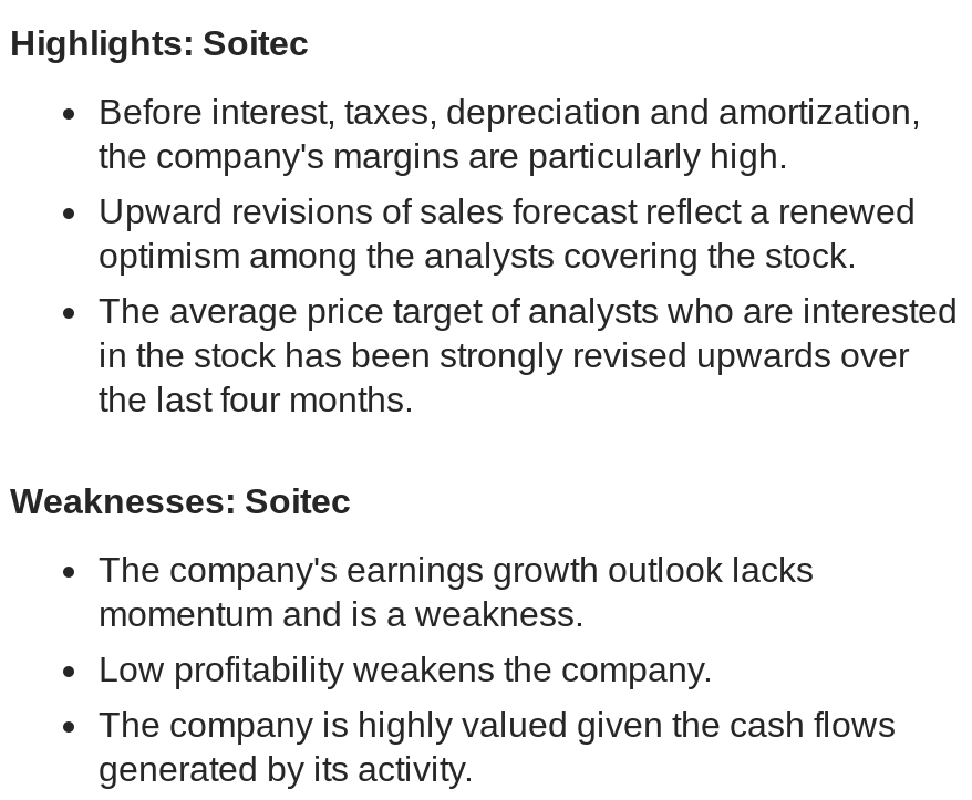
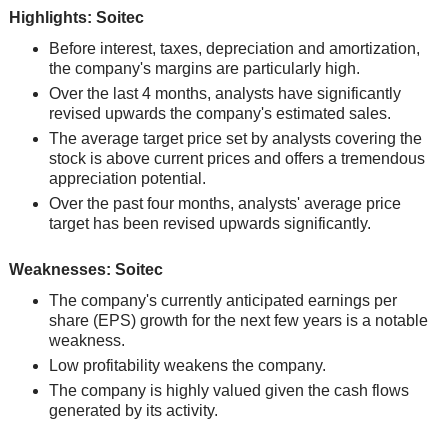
[99,193,958,418] Upward revisions of sales forecast reflect a renewed | optimism among the analysts covering the stock. | The average price target of analysts who are interested | in the stock has been strongly revised upwards over | the last four months. -> [49,85,425,232] Over the last 4 months, analysts have significantly | revised upwards the company's estimated sales. | The average target price set by analysts covering the | stock is above current prices and offers a tremendous | appreciation potential. | Over the past four months, analysts' average price | target has been revised upwards significantly.
[99,551,814,633] The company's earnings growth outlook lacks | momentum and is a weakness. -> [49,292,428,349] The company's currently anticipated earnings per | share (EPS) growth for the next few years is a notable | weakness.

